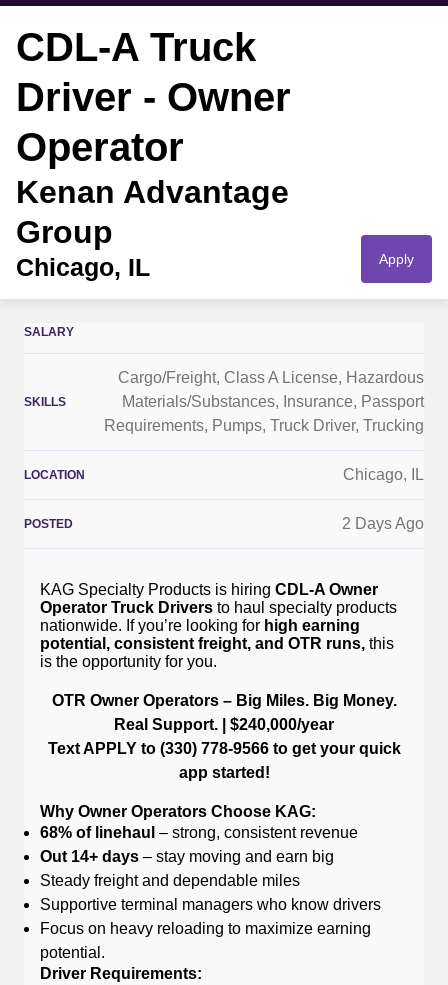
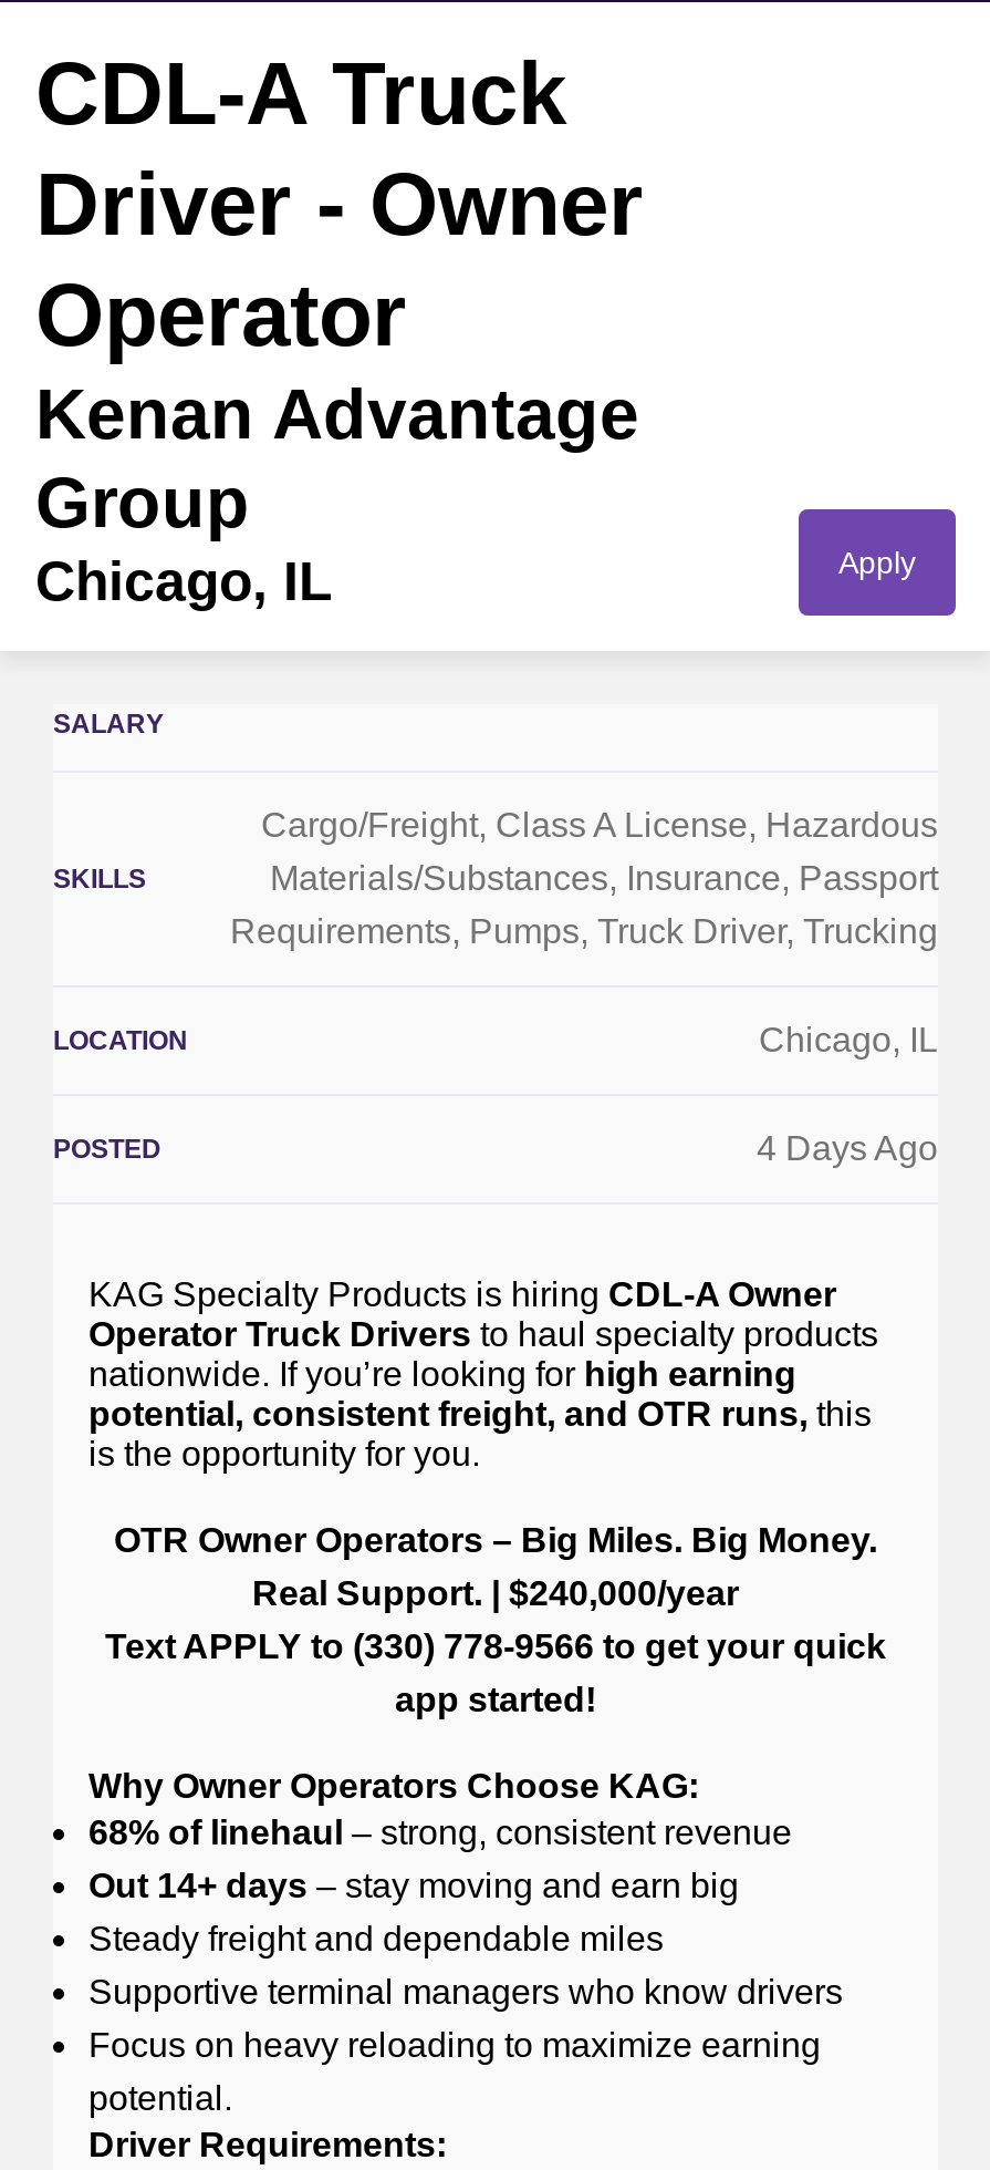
[342,515,424,532] 2 Days Ago -> [757,1129,938,1167] 4 Days Ago

